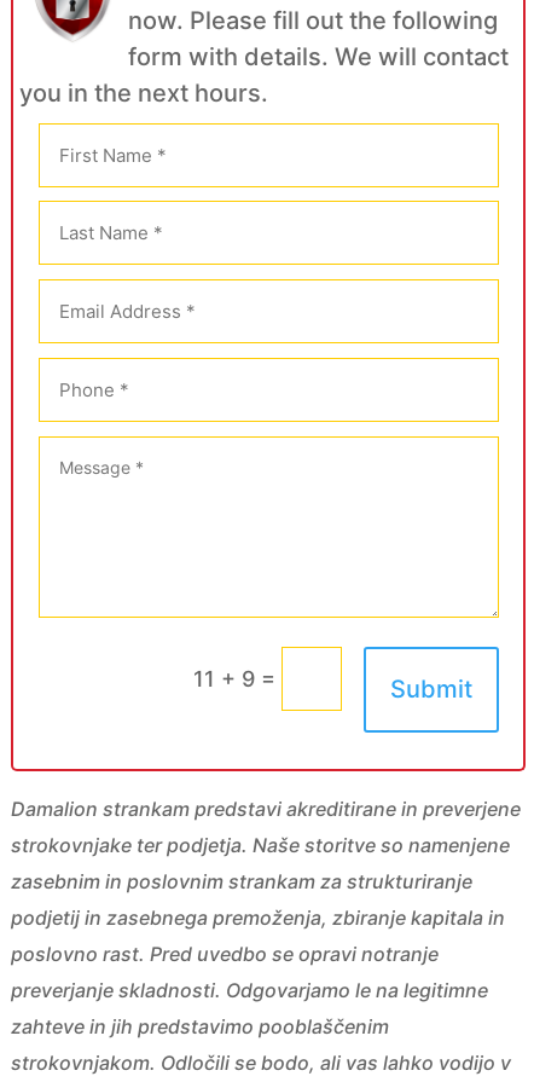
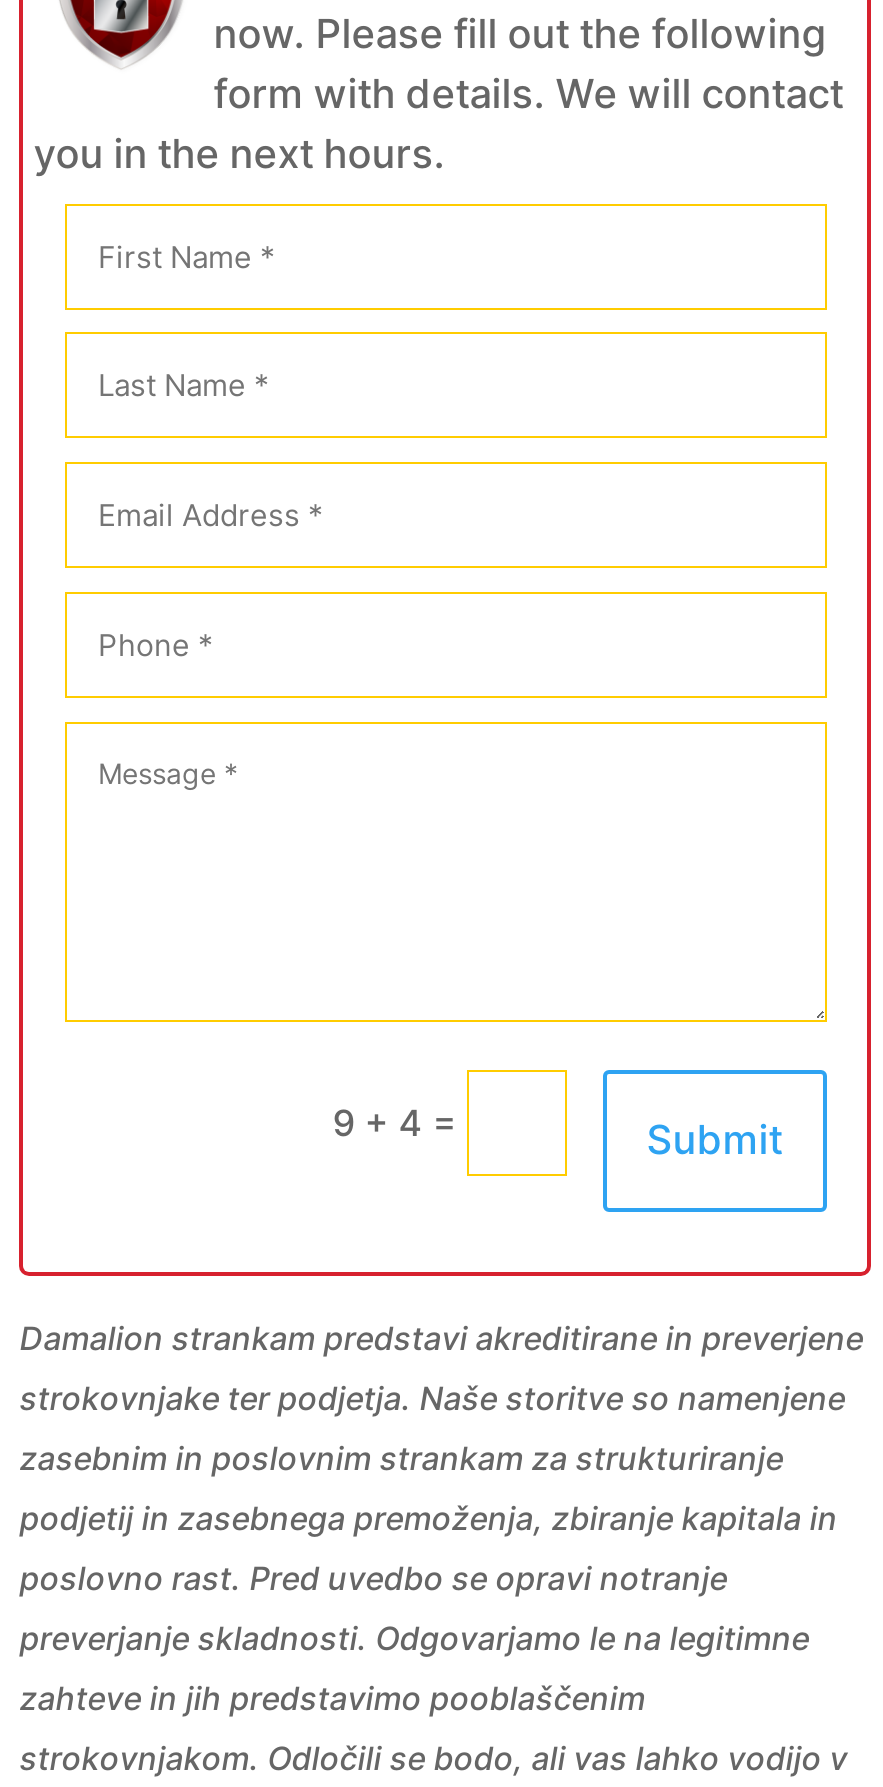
[193,664,281,691] 11 + 9 = -> [333,1099,467,1143] 9 + 4 =

